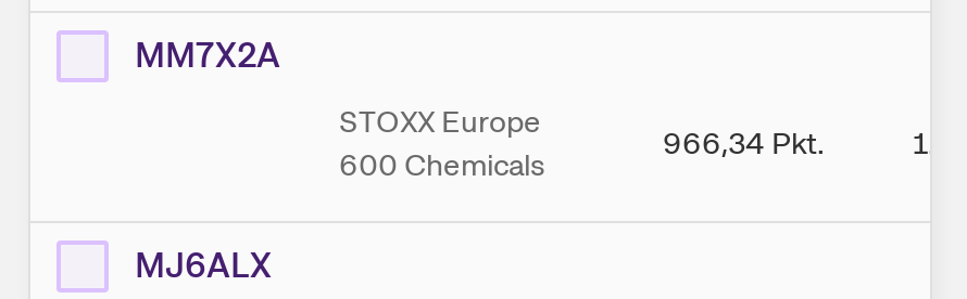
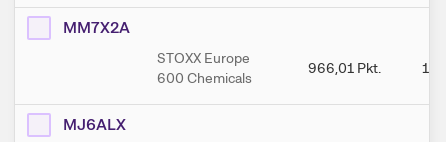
[663,124,824,163] 966,34 Pkt. -> [308,59,381,77] 966,01 Pkt.

